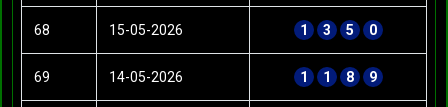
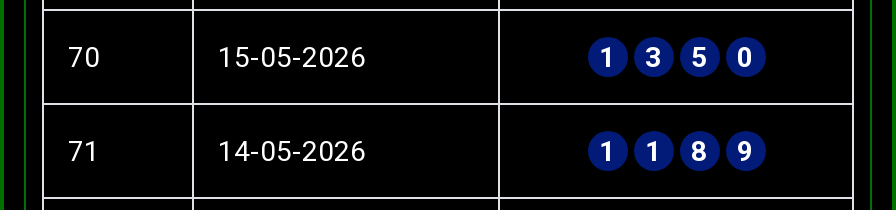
[34,21,50,37] 68 -> [68,40,100,72] 70
[34,68,50,84] 69 -> [68,134,100,166] 71

